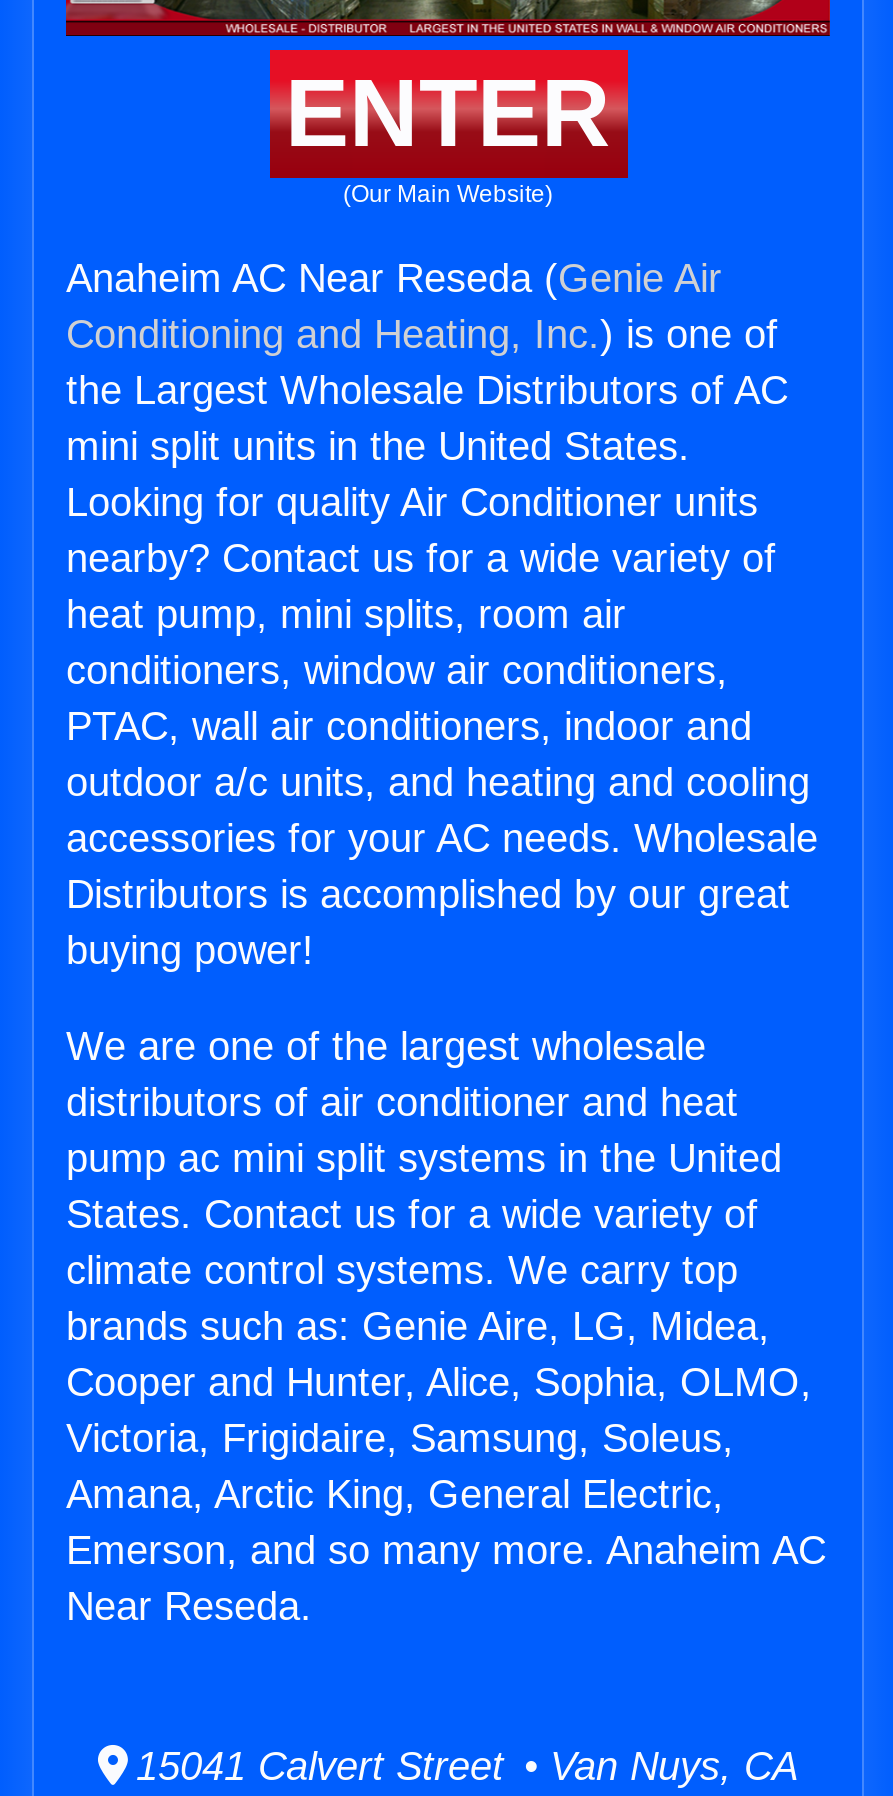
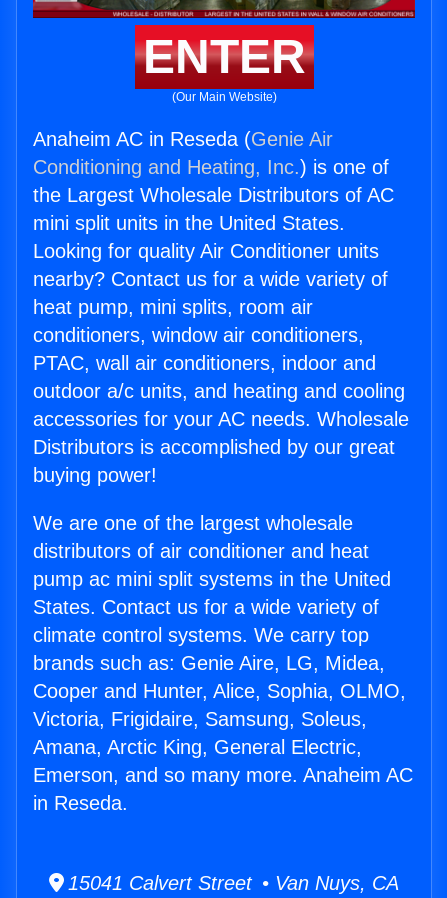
[66,256,722,300] Anaheim AC Near Reseda (Genie Air -> [33,128,333,150] Anaheim AC in Reseda (Genie Air
[66,1584,312,1628] Near Reseda. -> [33,792,128,814] in Reseda.

